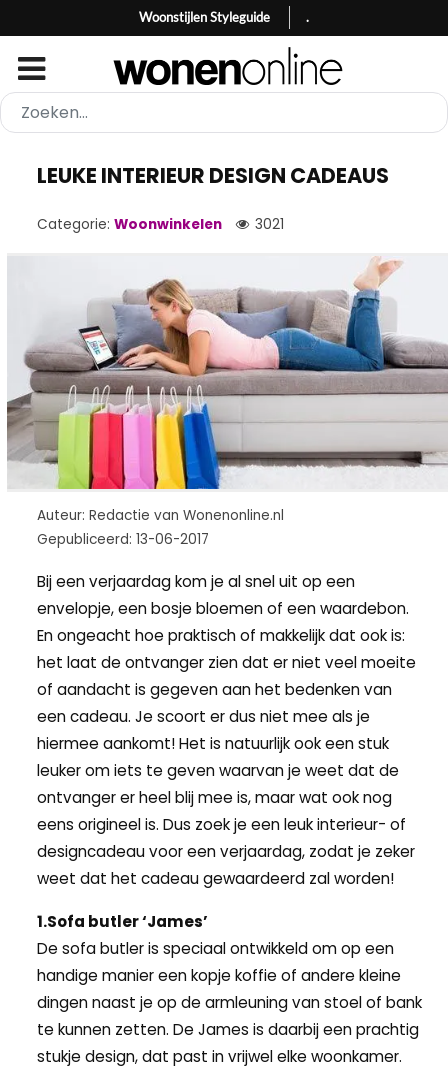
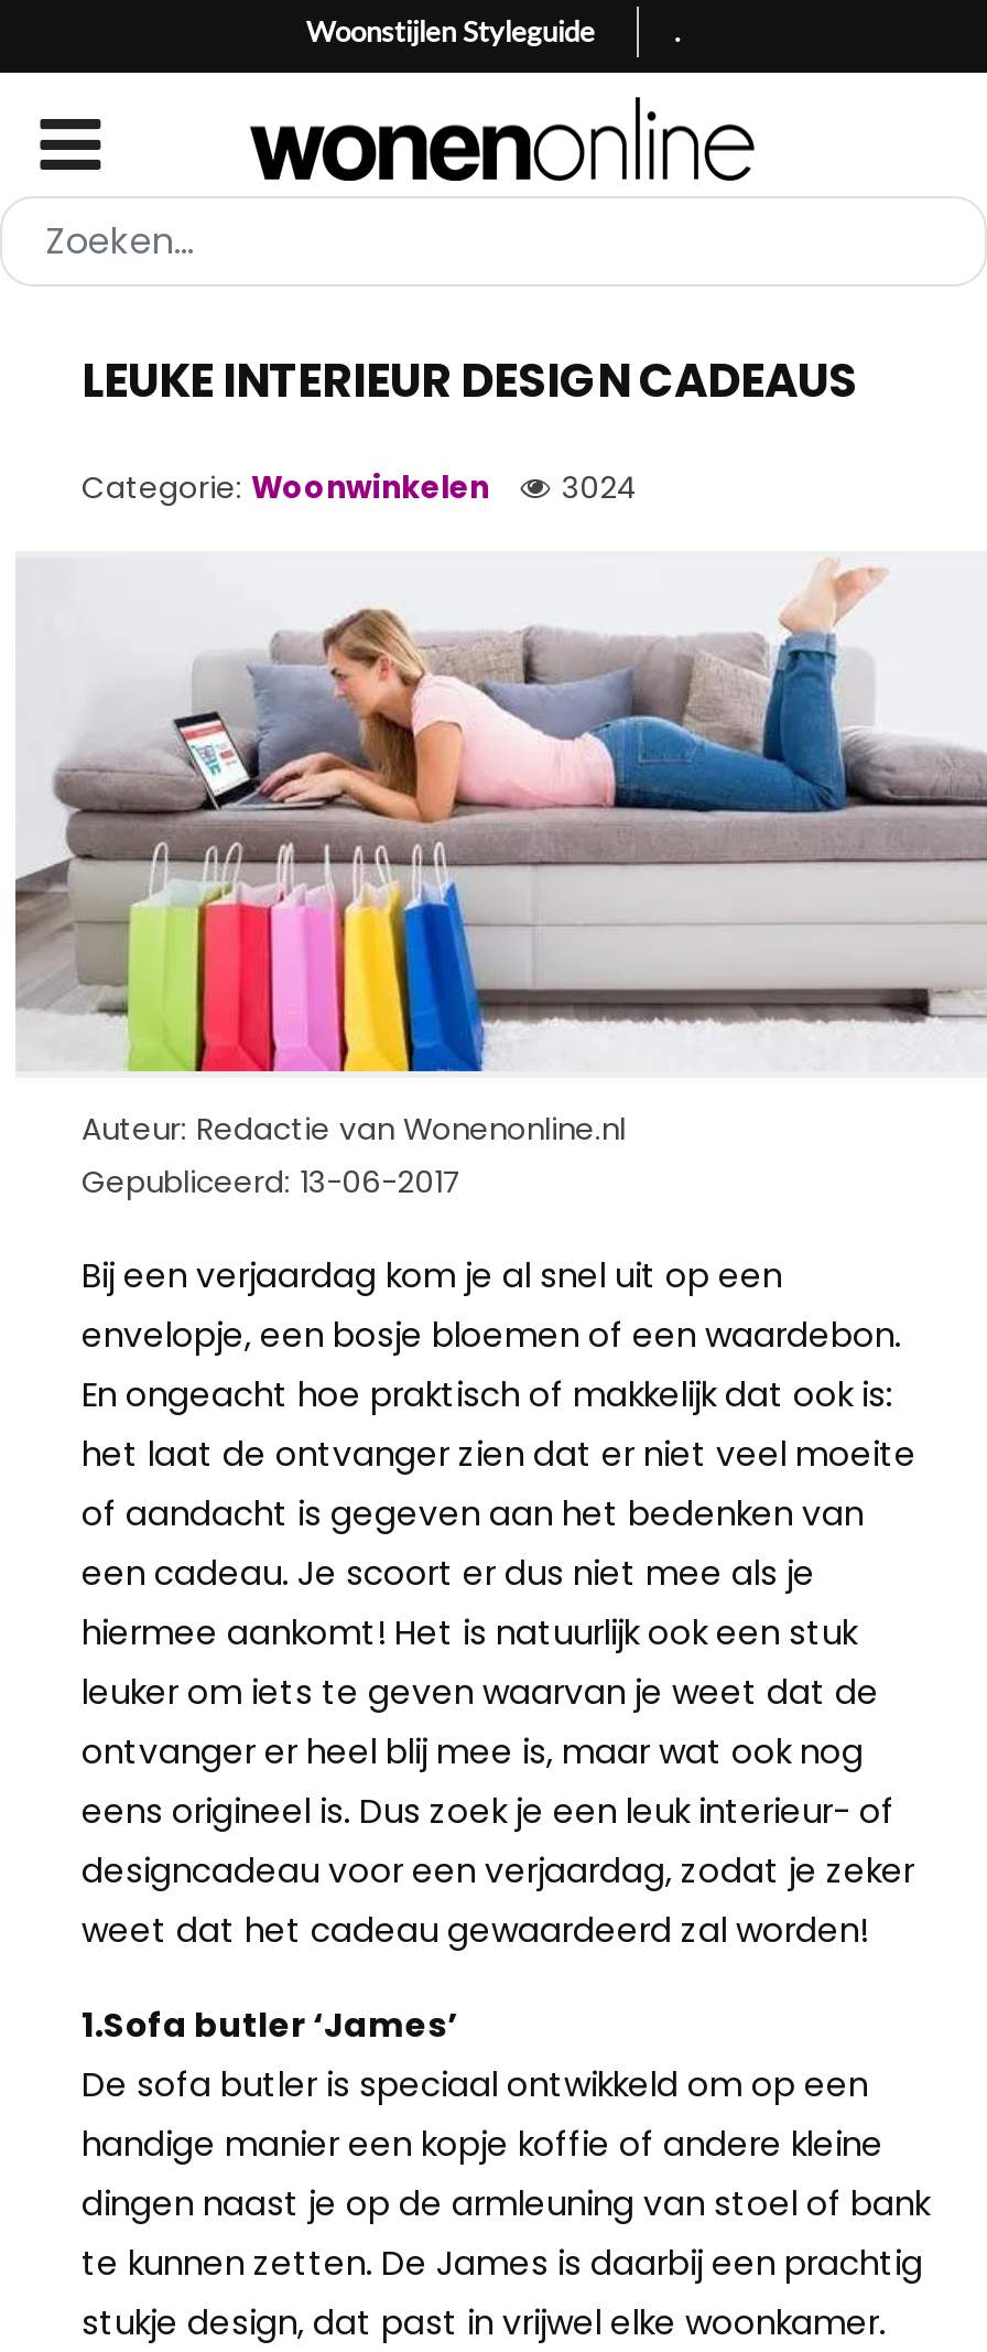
[37,215,284,234] Categorie: Woonwinkelen 3021 -> [82,468,639,509] Categorie: Woonwinkelen 3024

